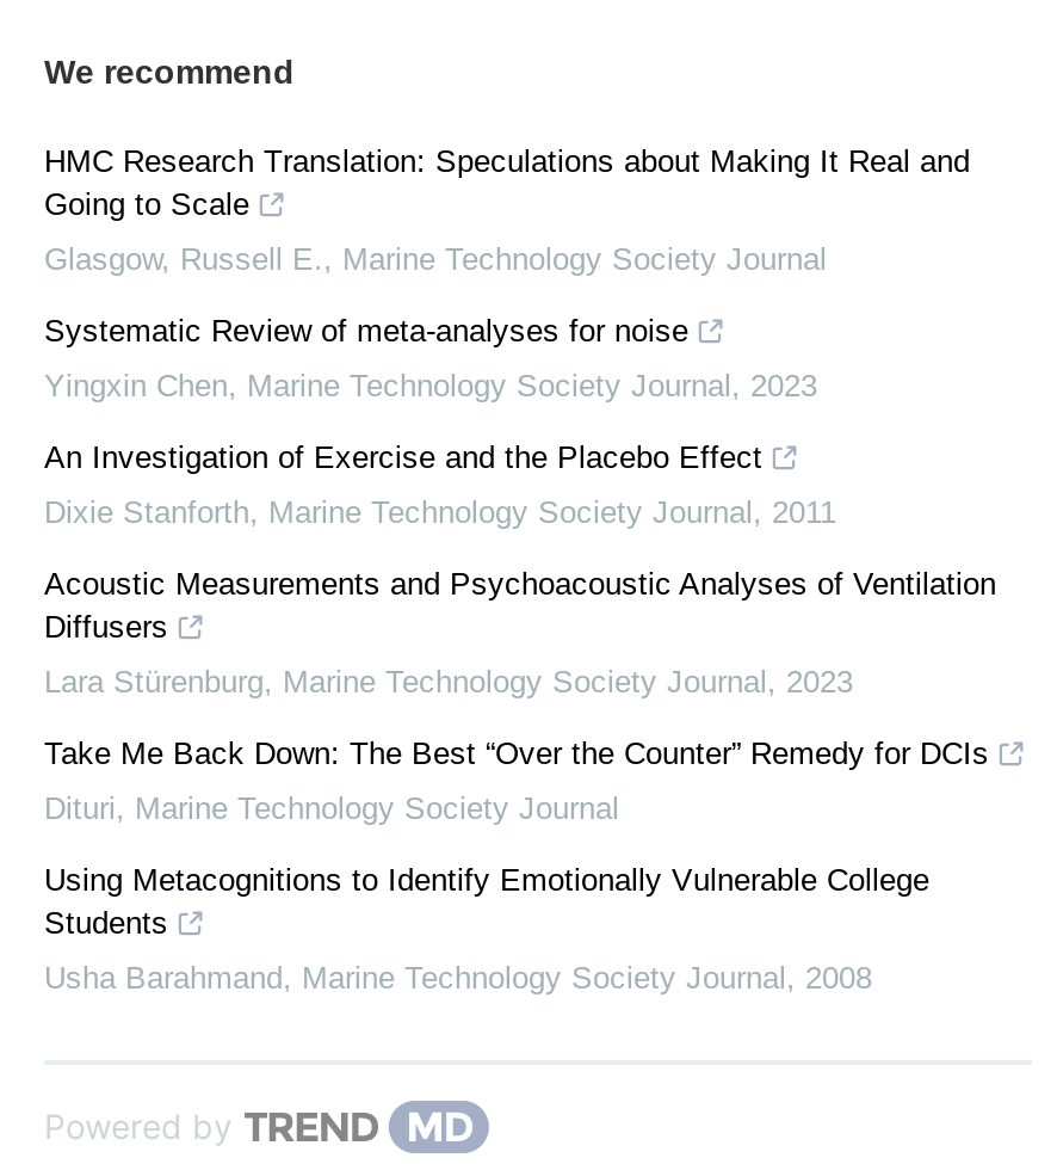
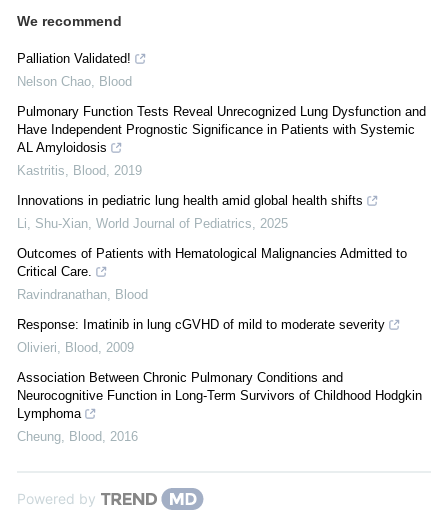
[44,144,970,223] HMC Research Translation: Speculations about Making It Real and | Going to Scale -> [17,51,131,66] Palliation Validated!
[44,242,827,277] Glasgow, Russell E., Marine Technology Society Journal -> [17,74,132,89] Nelson Chao, Blood
[44,313,688,349] Systematic Review of meta-analyses for noise -> [17,104,426,155] Pulmonary Function Tests Reveal Unrecognized Lung Dysfunction and | Have Independent Prognostic Significance in Patients with Systemic | AL Amyloidosis
[44,368,817,404] Yingxin Chen, Marine Technology Society Journal, 2023 -> [17,163,142,178] Kastritis, Blood, 2019
[44,440,762,476] An Investigation of Exercise and the Placebo Effect -> [17,193,363,208] Innovations in pediatric lung health amid global health shifts
[44,495,836,531] Dixie Stanforth, Marine Technology Society Journal, 2011 -> [17,216,288,231] Li, Shu-Xian, World Journal of Pediatrics, 2025
[44,566,996,645] Acoustic Measurements and Psychoacoustic Analyses of Ventilation | Diffusers -> [17,246,407,279] Outcomes of Patients with Hematological Malignancies Admitted to | Critical Care.
[44,664,853,700] Lara Stürenburg, Marine Technology Society Journal, 2023 -> [17,287,148,302] Ravindranathan, Blood
[44,736,989,772] Take Me Back Down: The Best “Over the Counter” Remedy for DCIs -> [17,317,385,332] Response: Imatinib in lung cGVHD of mild to moderate severity
[44,791,619,827] Dituri, Marine Technology Society Journal -> [17,340,134,355] Olivieri, Blood, 2009
[44,862,929,941] Using Metacognitions to Identify Emotionally Vulnerable College | Students -> [17,370,422,421] Association Between Chronic Pulmonary Conditions and | Neurocognitive Function in Long-Term Survivors of Childhood Hodgkin | Lymphoma
[44,960,872,996] Usha Barahmand, Marine Technology Society Journal, 2008 -> [17,429,138,444] Cheung, Blood, 2016

